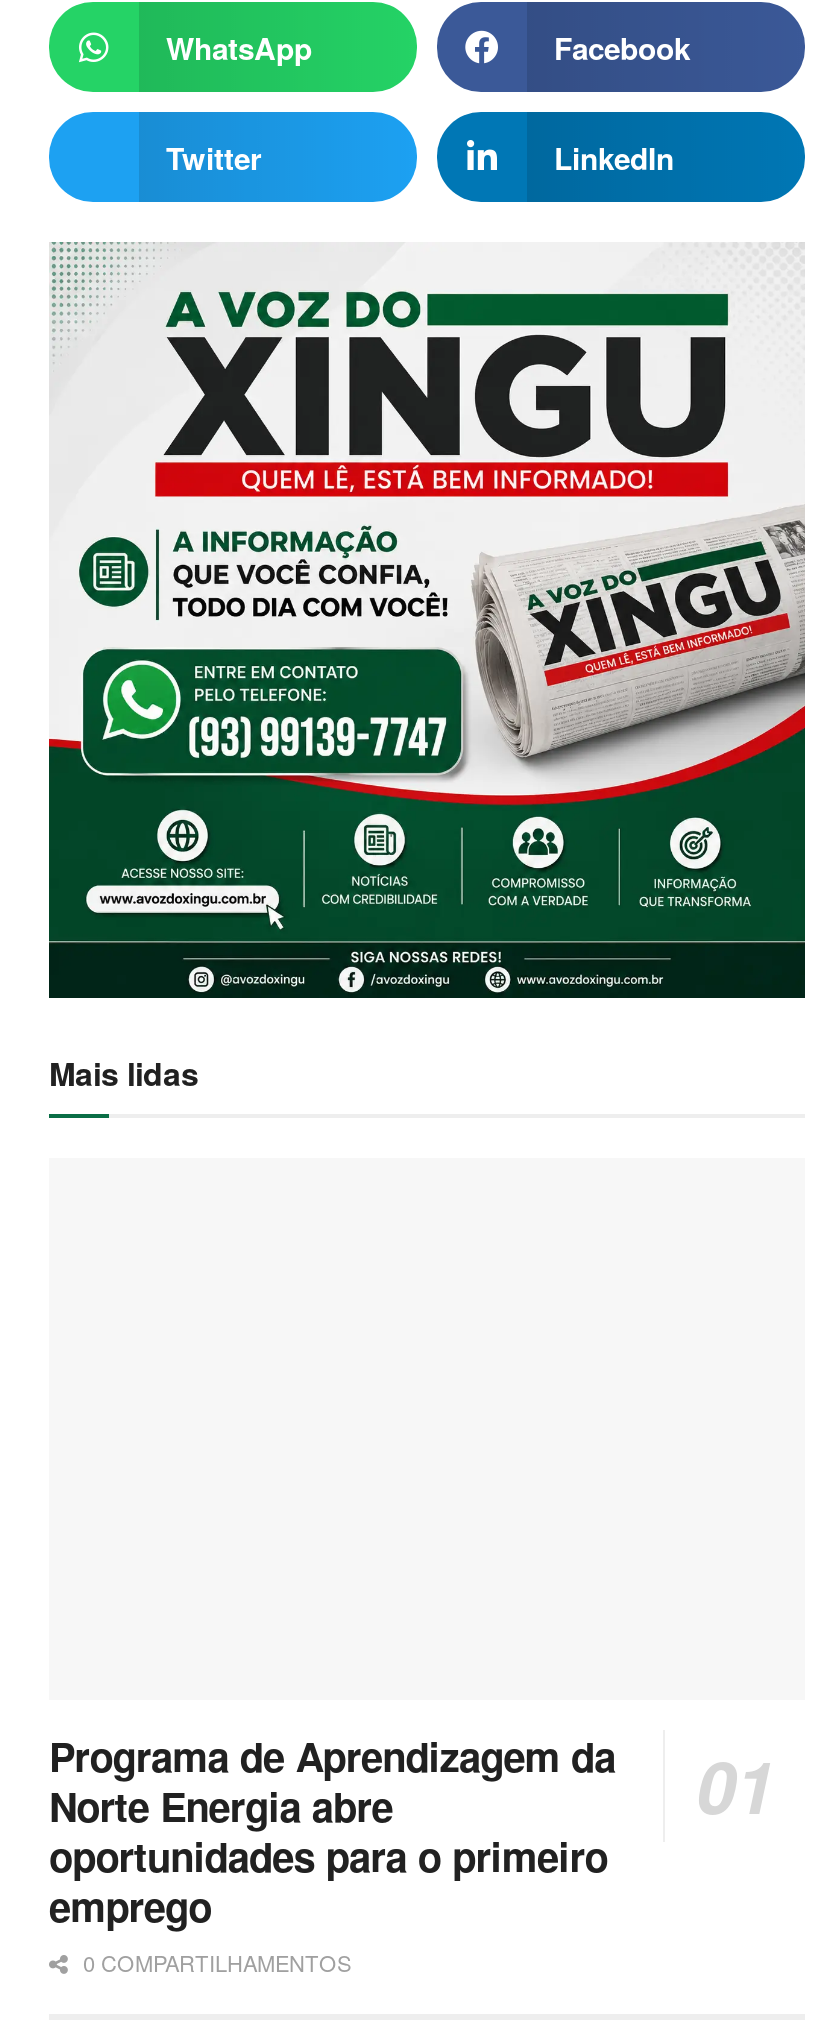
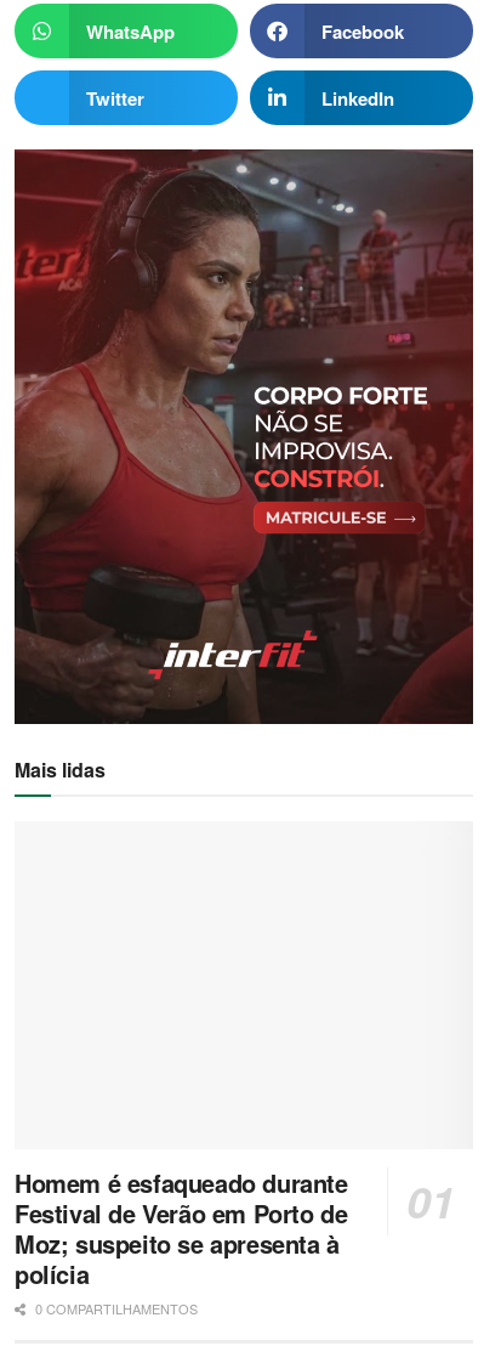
[47,242,807,998] [image] -> [13,148,474,724] [image]
[49,1725,615,1933] Programa de Aprendizagem da | Norte Energia abre | oportunidades para o primeiro | emprego -> [15,1165,348,1291] Homem é esfaqueado durante | Festival de Verão em Porto de | Moz; suspeito se apresenta à | polícia

